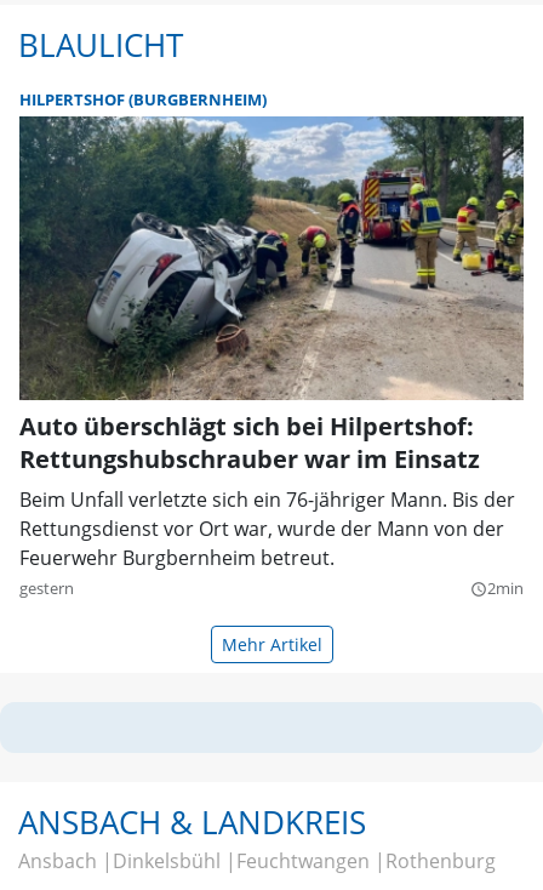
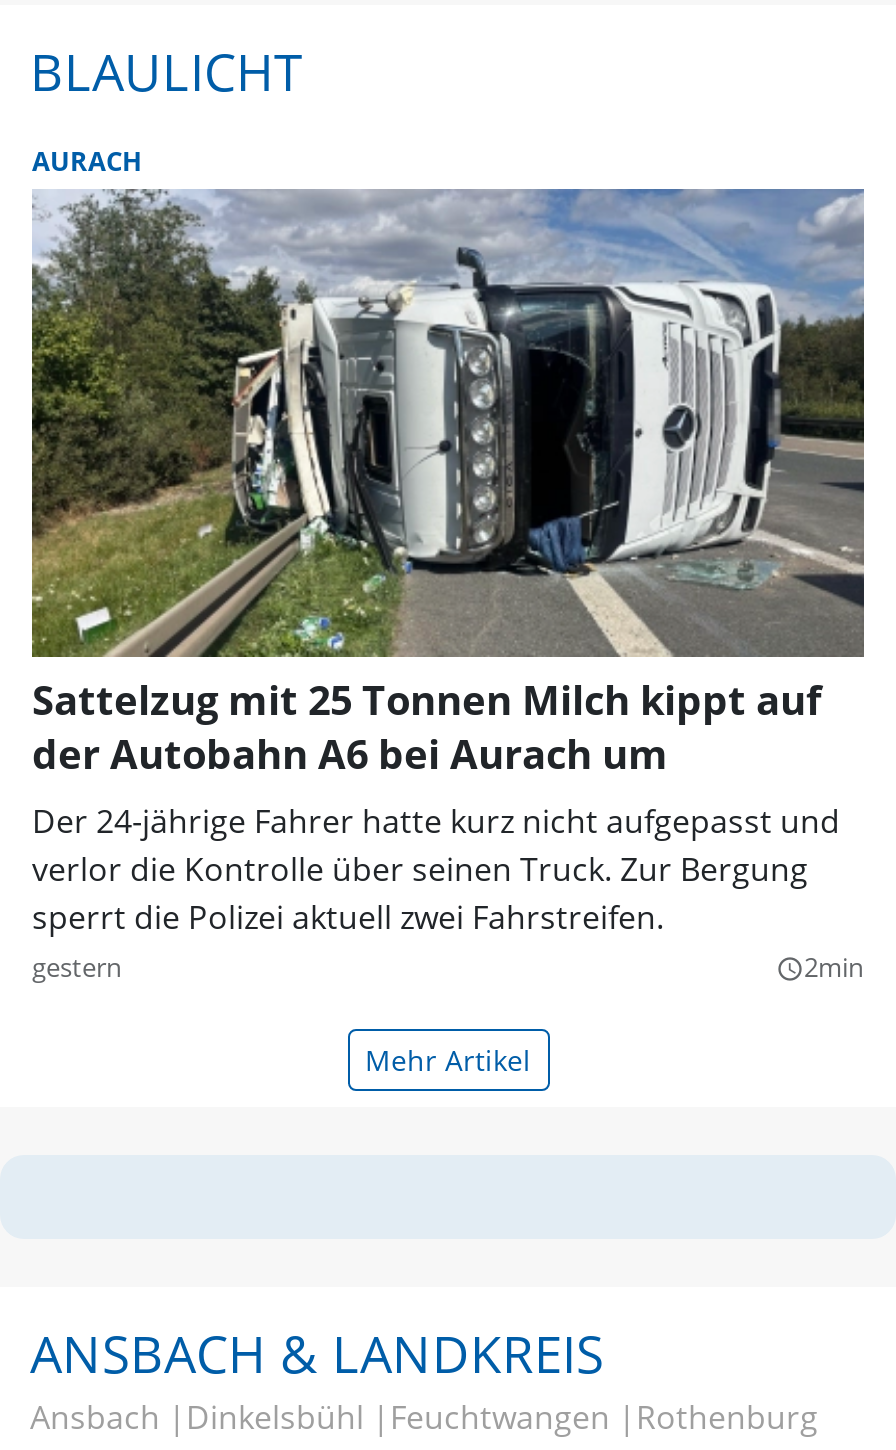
[19,89,267,111] HILPERTSHOF (BURGBERNHEIM) -> [32,144,142,180] AURACH
[18,115,525,572] [image] | Auto überschlägt sich bei Hilpertshof: | Rettungshubschrauber war im Einsatz | Beim Unfall verletzte sich ein 76-jähriger Mann. Bis der | Rettungsdienst vor Ort war, wurde der Mann von der | Feuerwehr Burgbernheim betreut. -> [30,187,864,940] [image] | Sattelzug mit 25 Tonnen Milch kippt auf | der Autobahn A6 bei Aurach um | Der 24-jährige Fahrer hatte kurz nicht aufgepasst und | verlor die Kontrolle über seinen Truck. Zur Bergung | sperrt die Polizei aktuell zwei Fahrstreifen.

